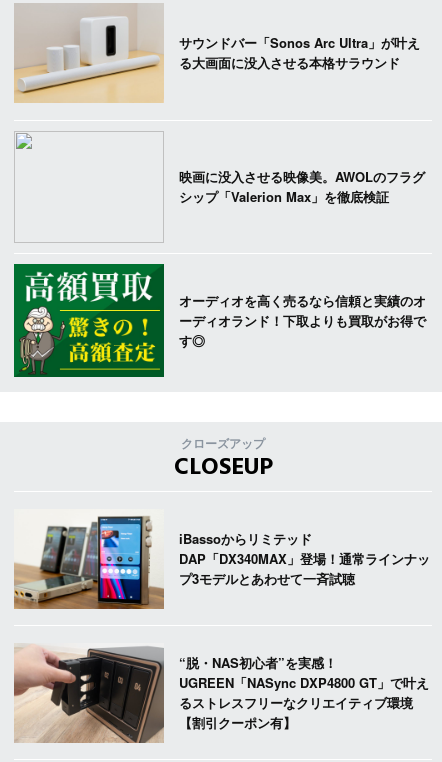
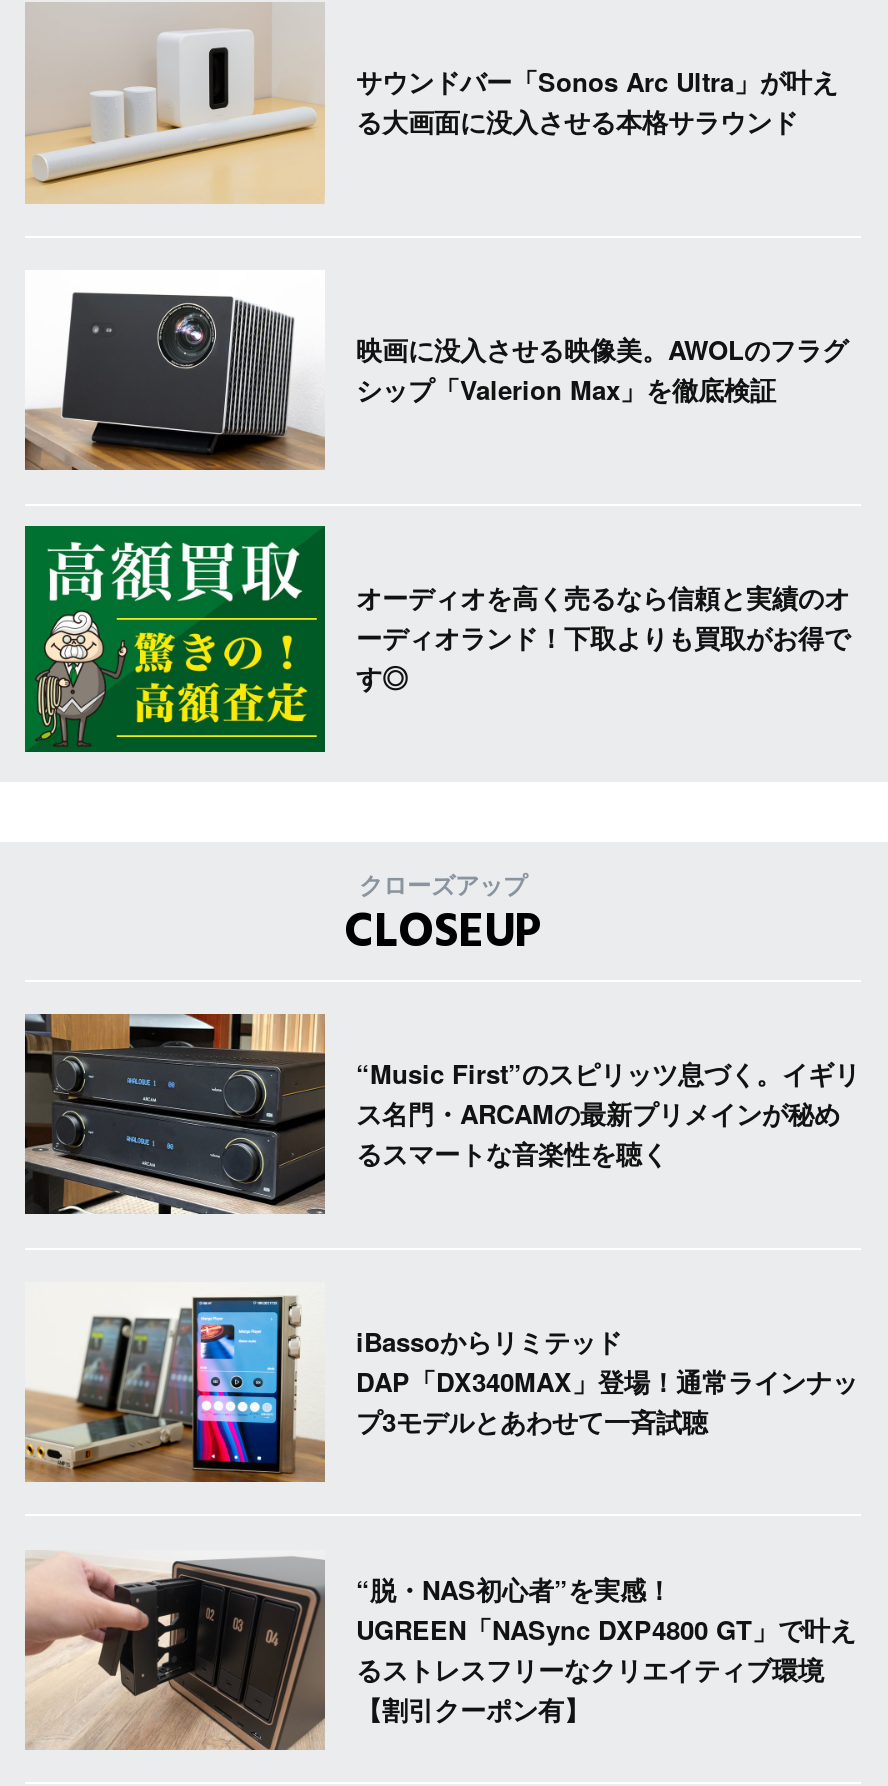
none -> [23,267,325,473] [image]
none -> [23,1013,860,1217] [image] | “Music First”のスピリッツ息づく。イギリ | ス名門・ARCAMの最新プリメインが秘め | るスマートな音楽性を聴く

